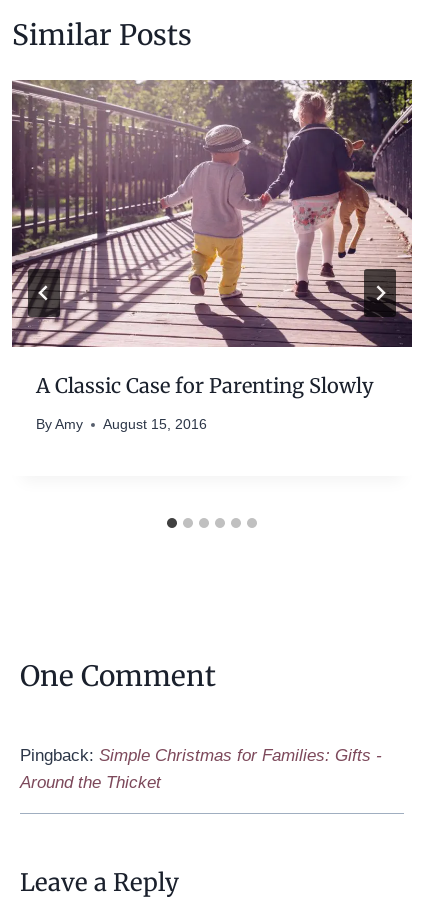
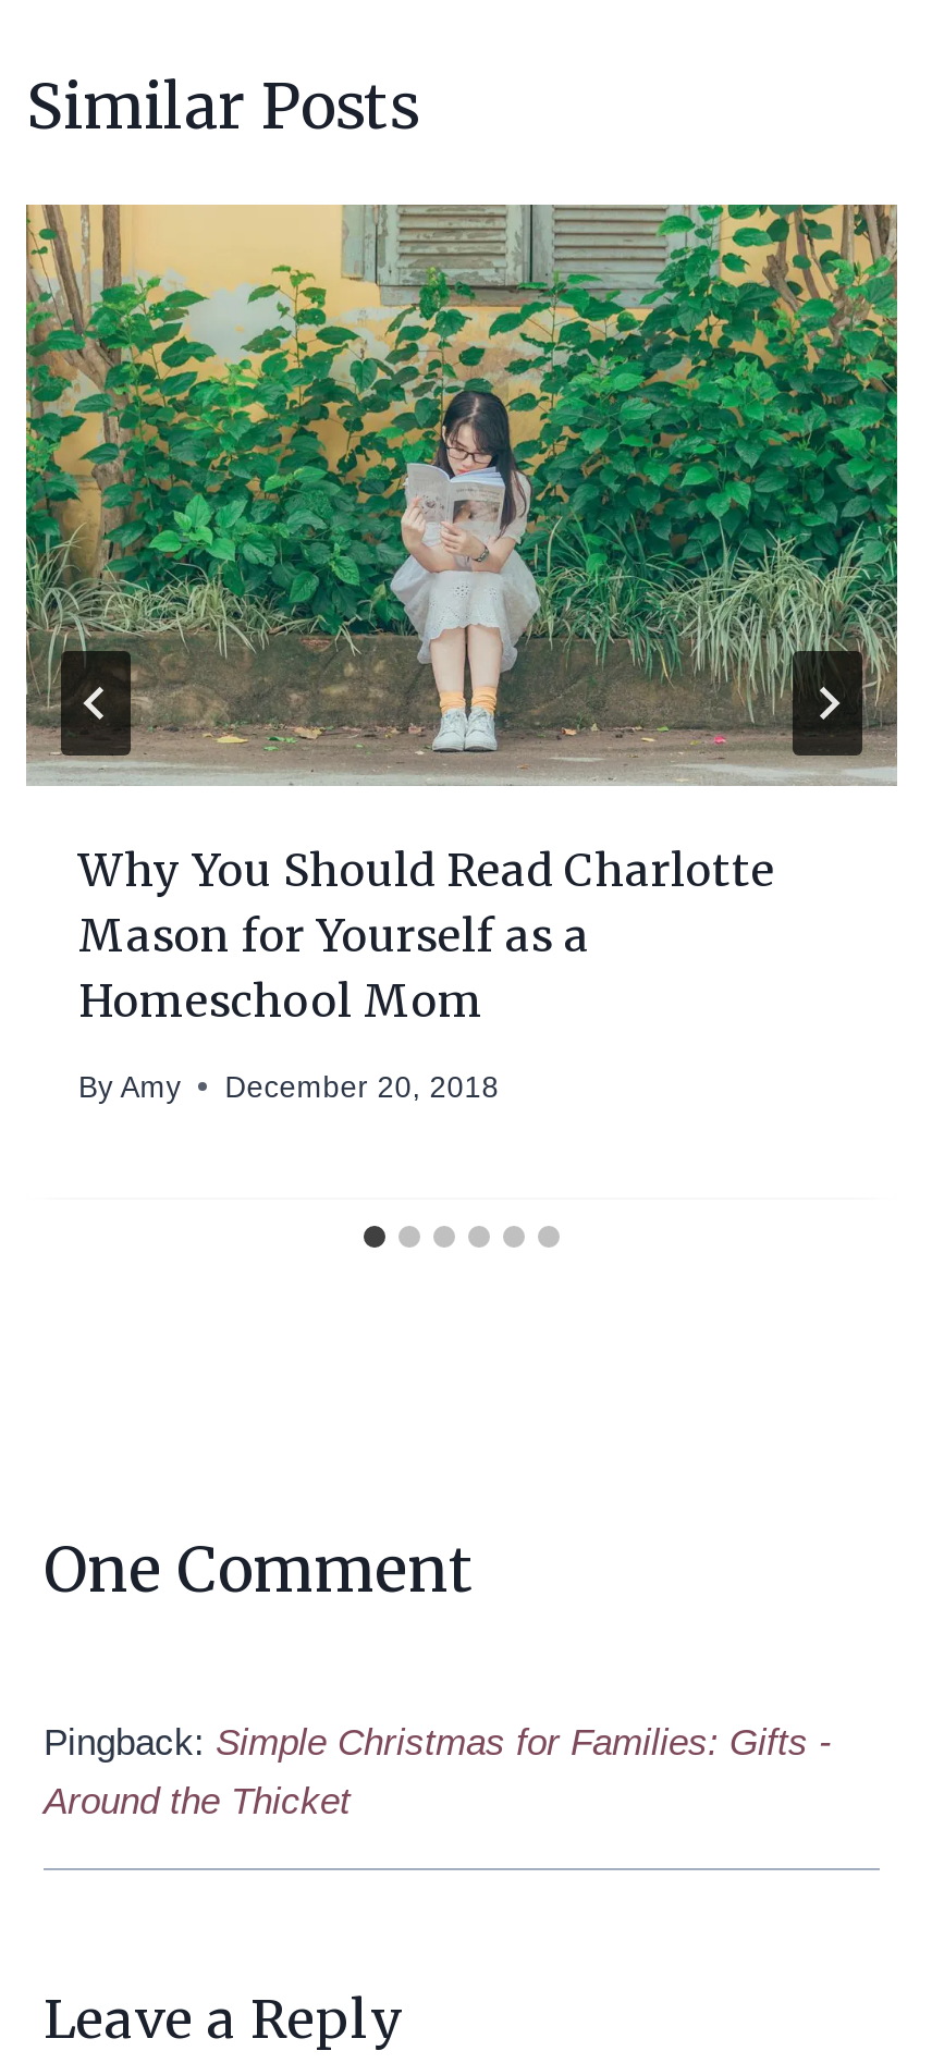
[11,79,413,398] [image] | A Classic Case for Parenting Slowly -> [24,202,899,1027] [image] | Why You Should Read Charlotte | Mason for Yourself as a | Homeschool Mom
[36,417,207,432] By Amy August 15, 2016 -> [78,1070,499,1103] By Amy December 20, 2018
moved [36,417,83,432] -> [78,1070,181,1103]: By Amy

